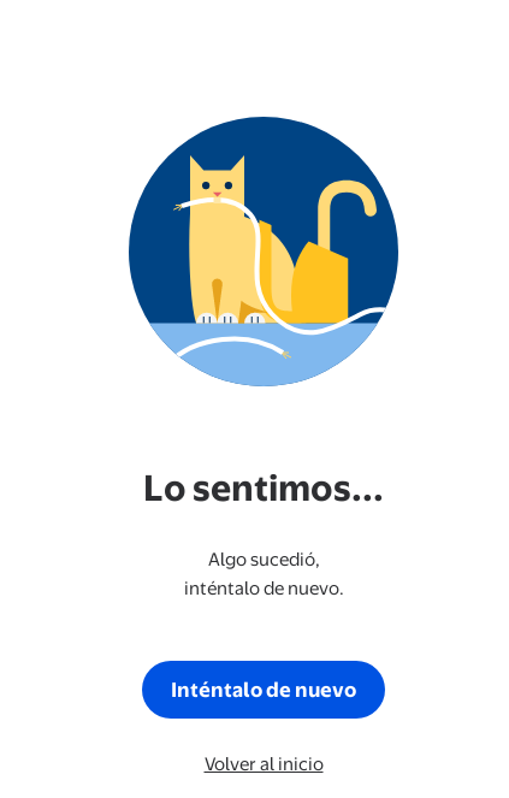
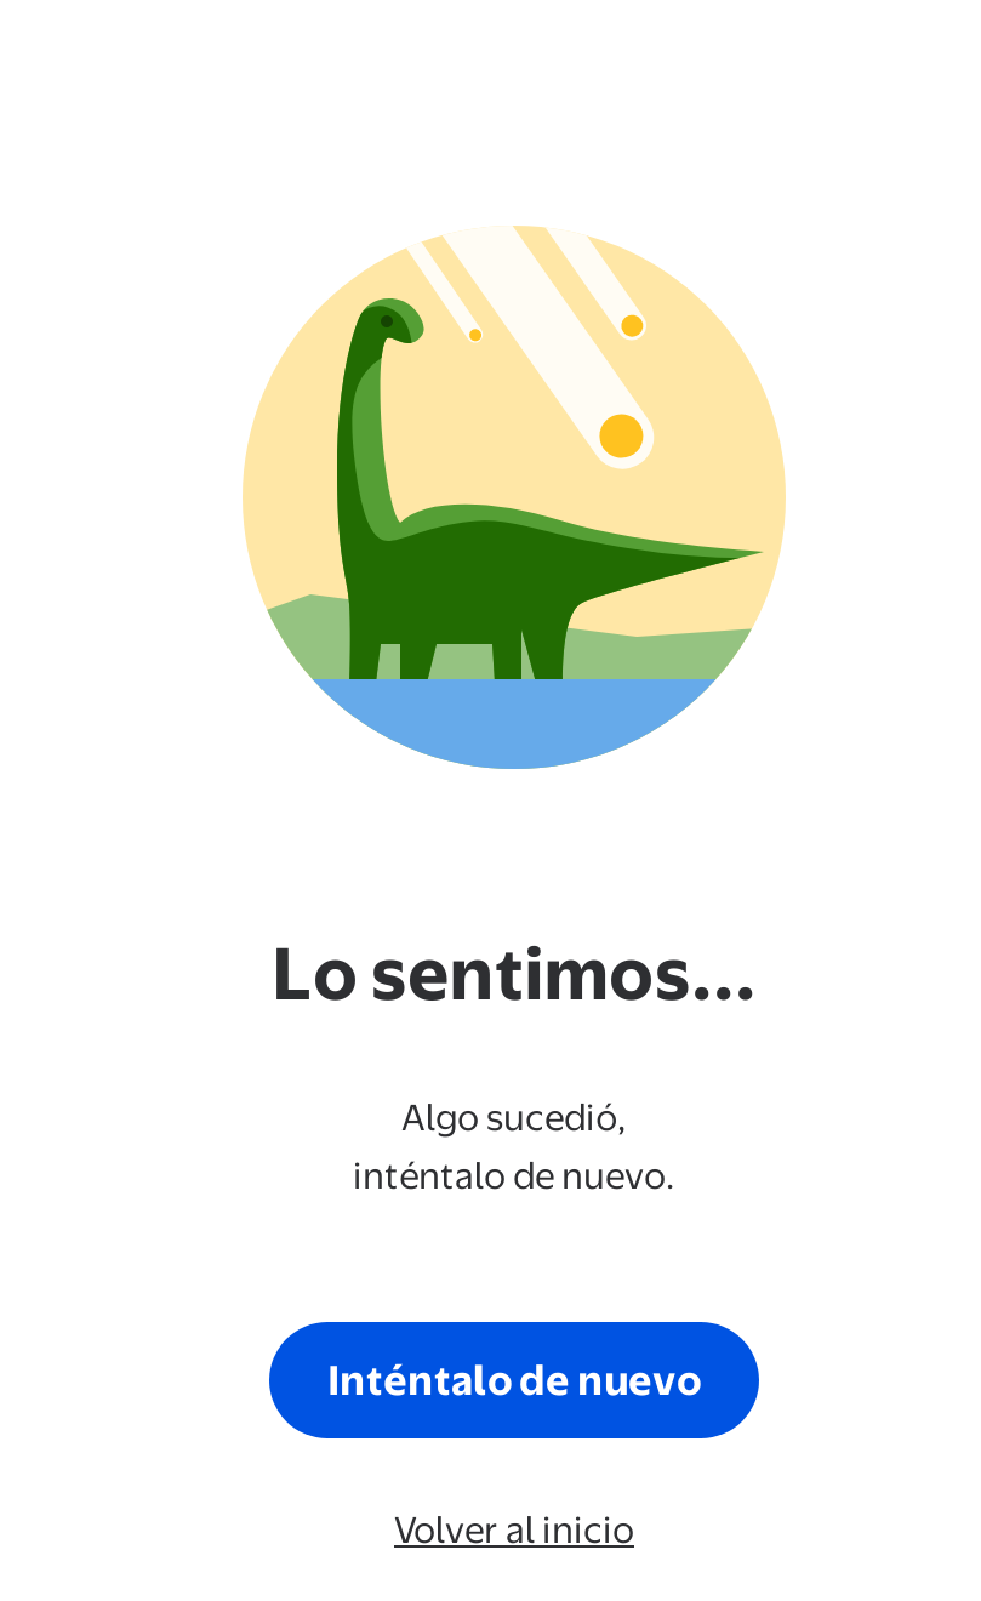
[128,116,399,360] [image] -> [243,226,786,713] [image]

